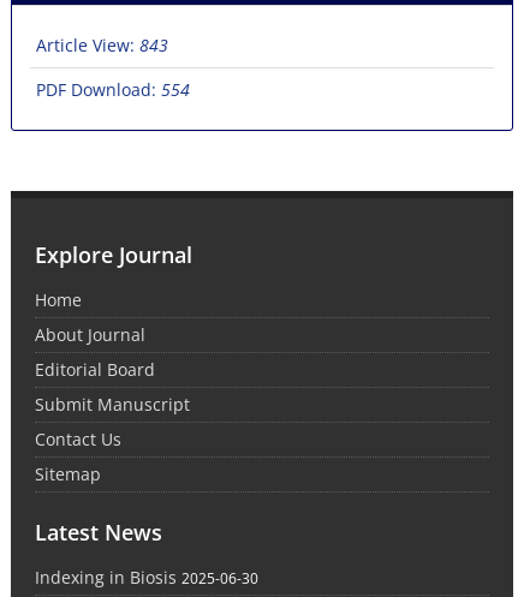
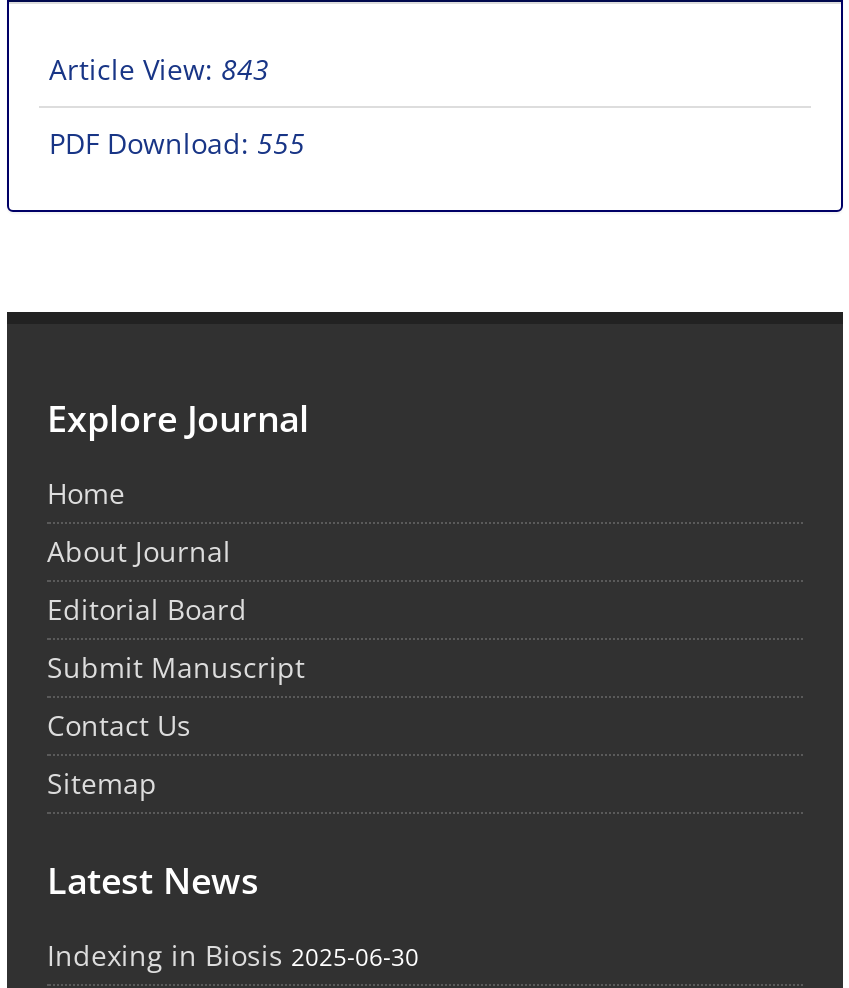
[36,78,190,101] PDF Download: 554 -> [49,124,305,162] PDF Download: 555

